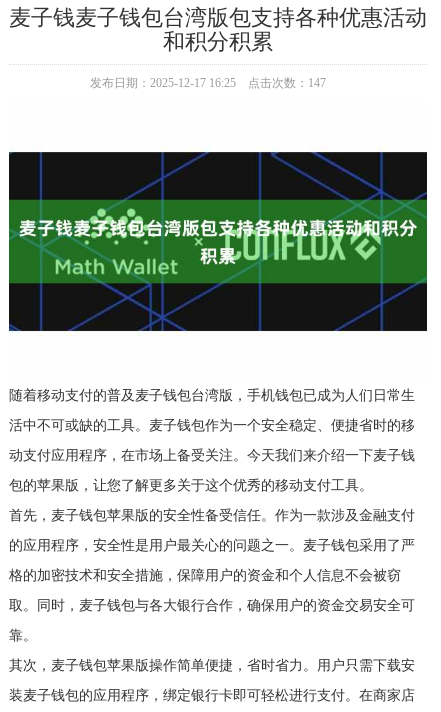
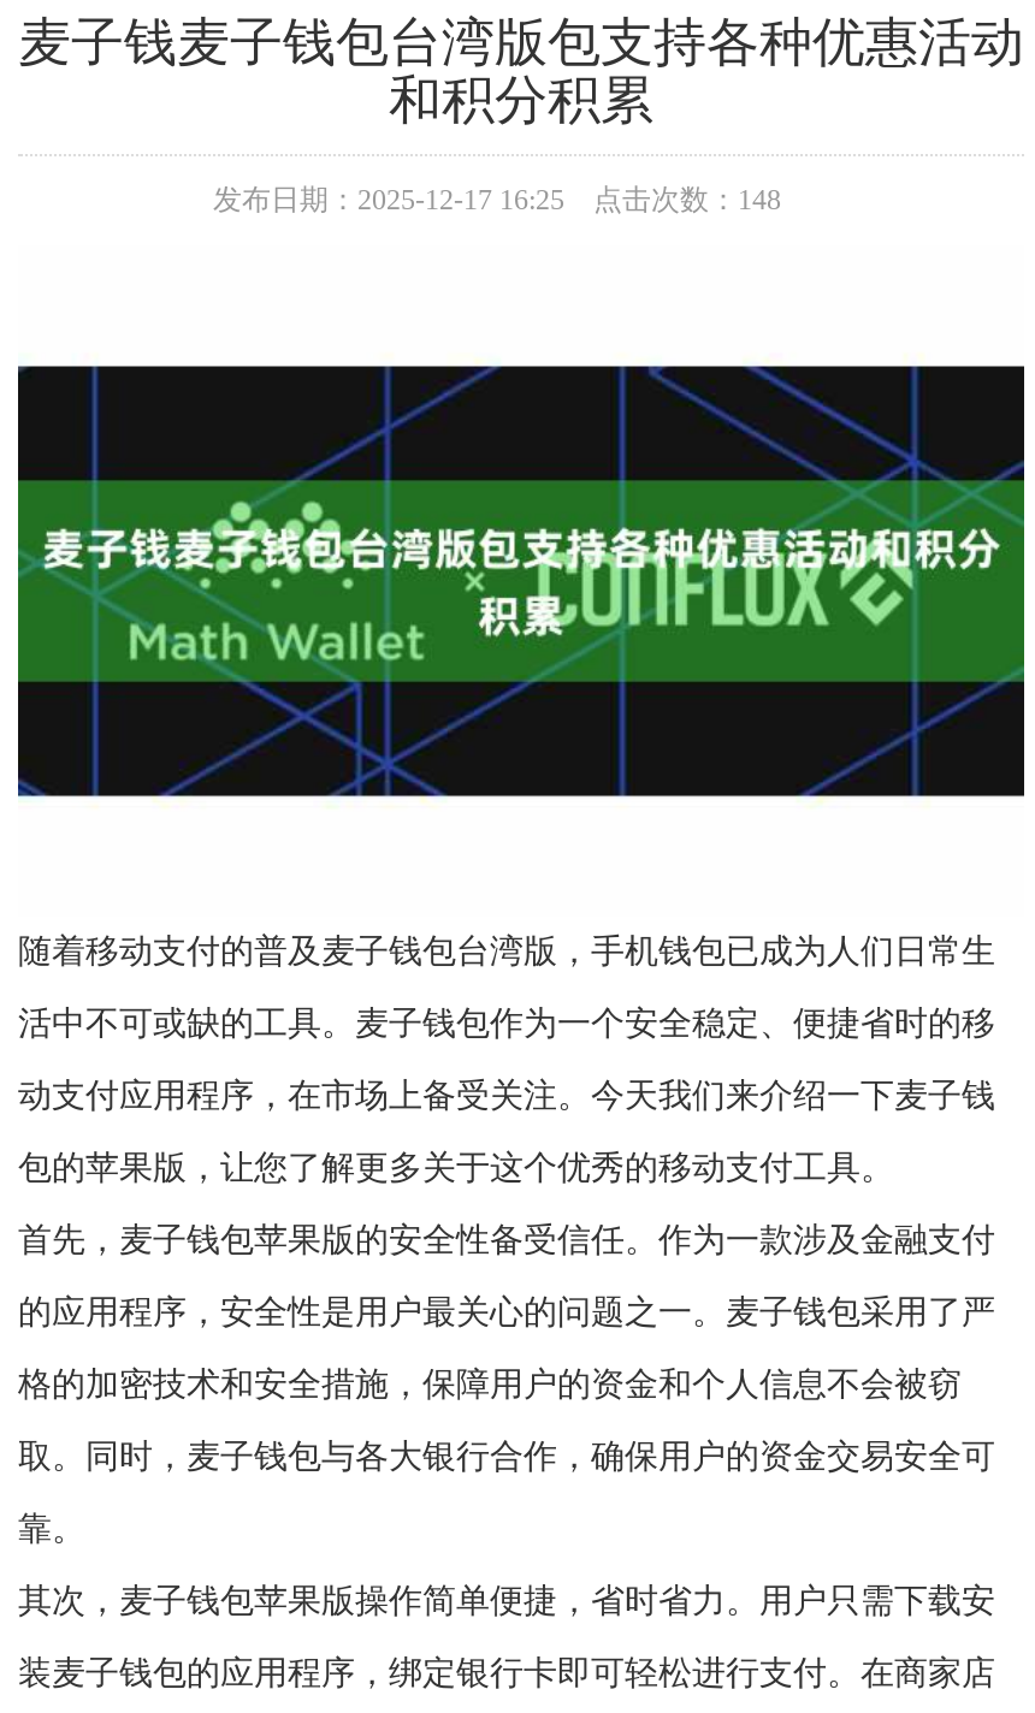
[90,76,326,90] 发布日期：2025-12-17 16:25 点击次数：147 -> [213,183,781,217] 发布日期：2025-12-17 16:25 点击次数：148

